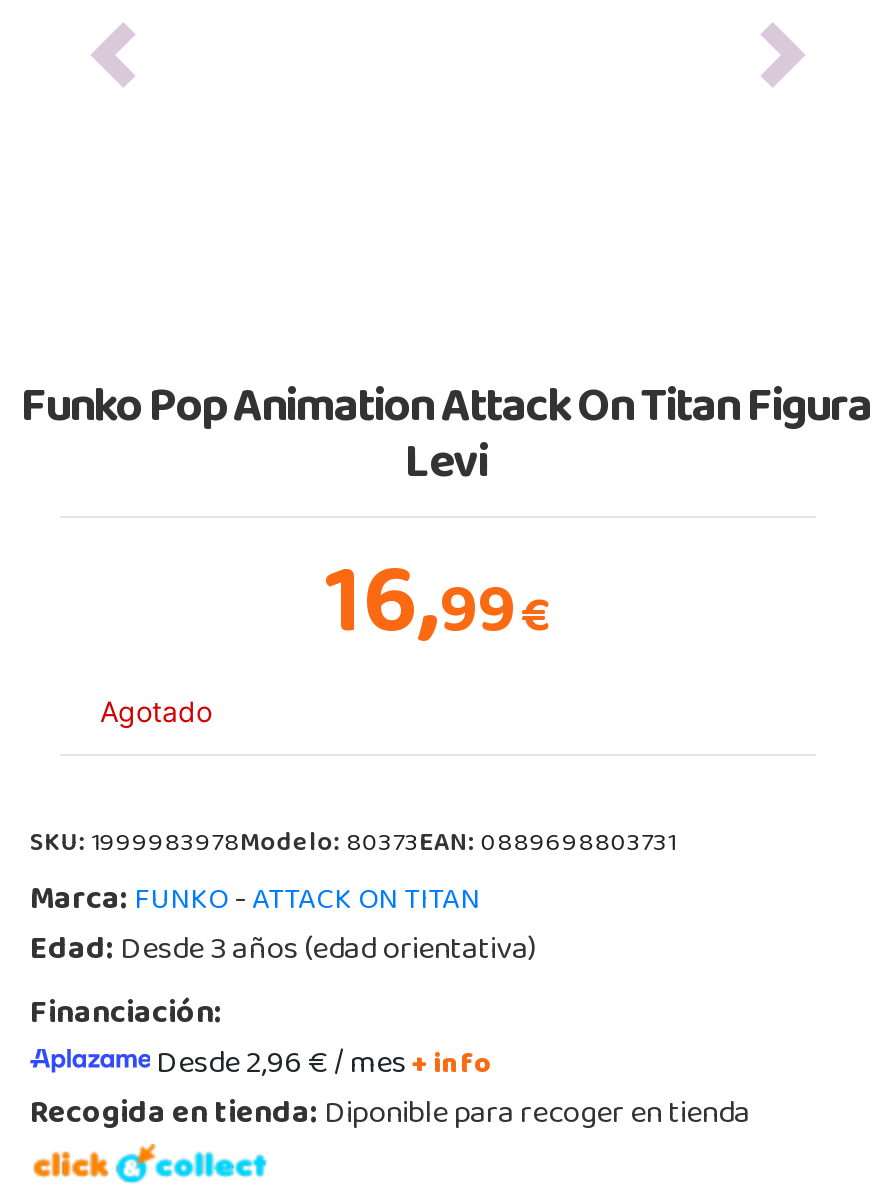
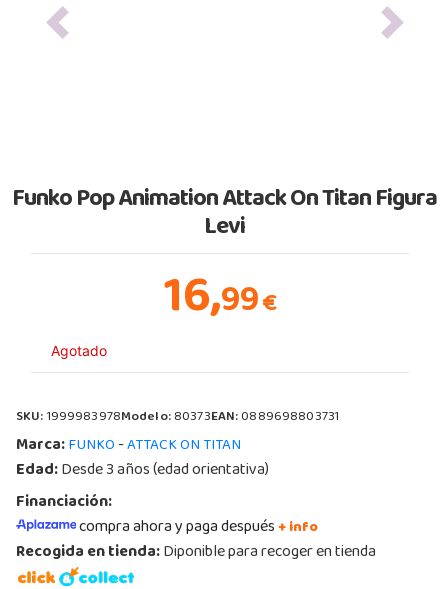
[156,1034,492,1098] Desde 2,96 € / mes+ info -> [79,512,318,544] compra ahora y paga después + info

